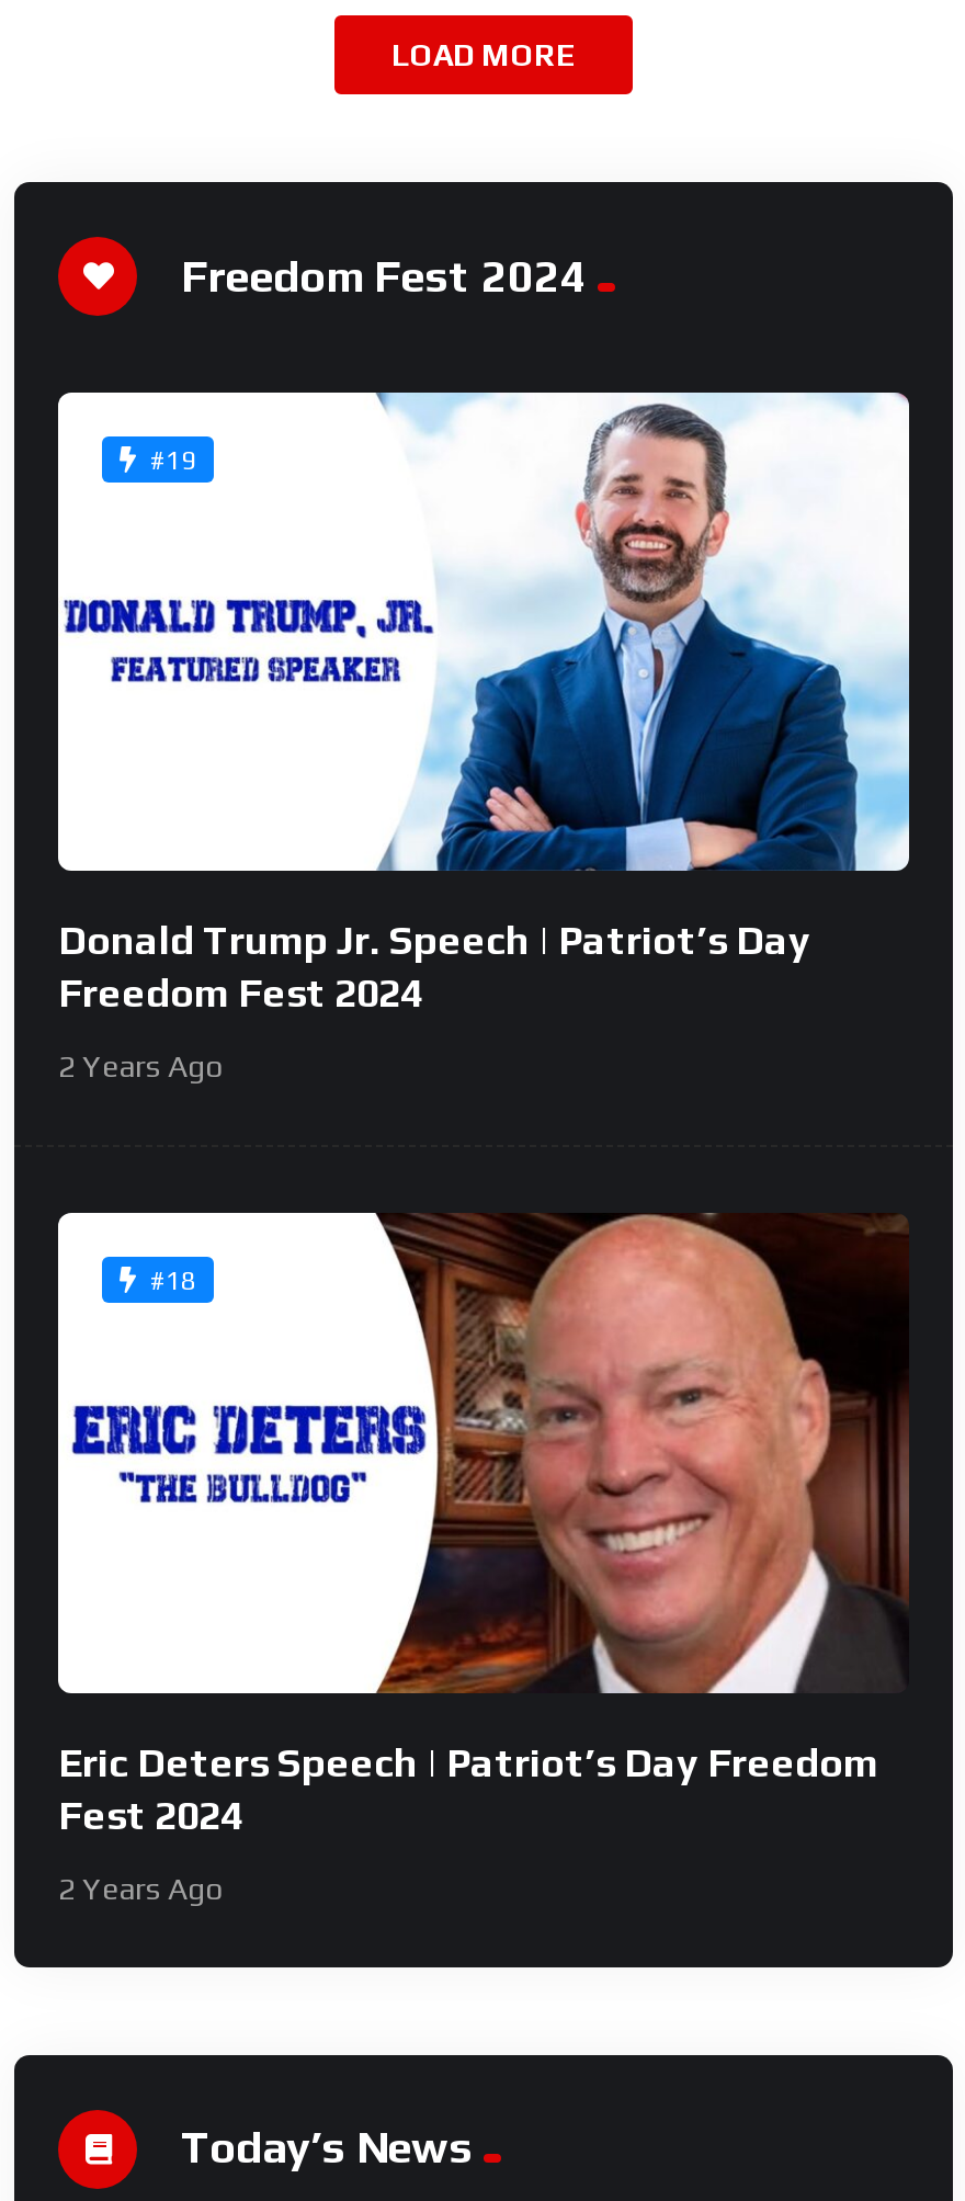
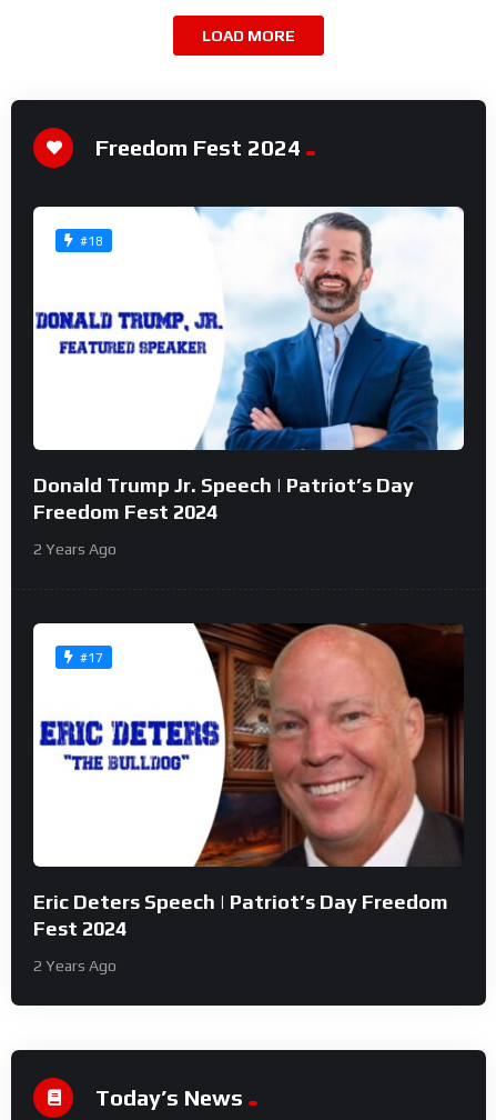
[150,445,196,476] #19 -> [80,233,103,249] #18
[150,1266,196,1296] #18 -> [80,650,103,665] #17

